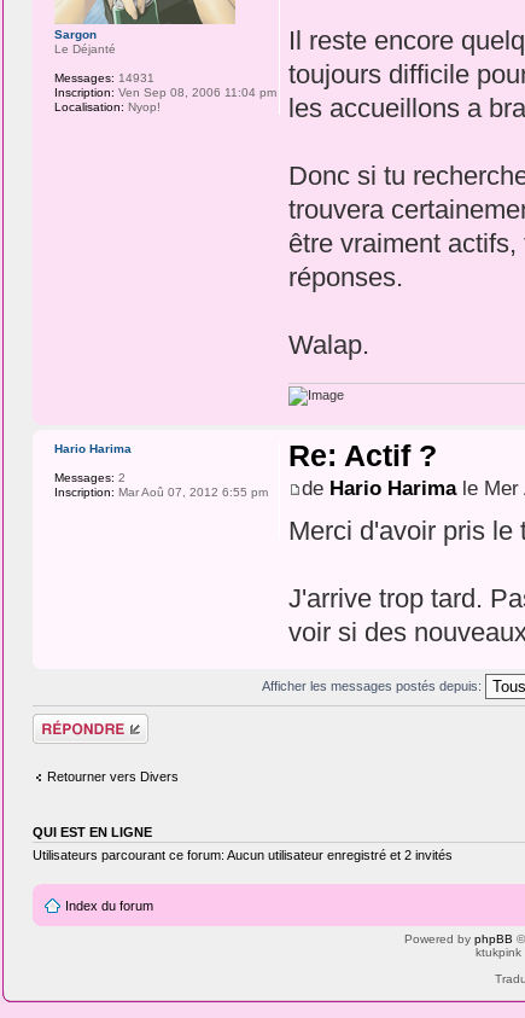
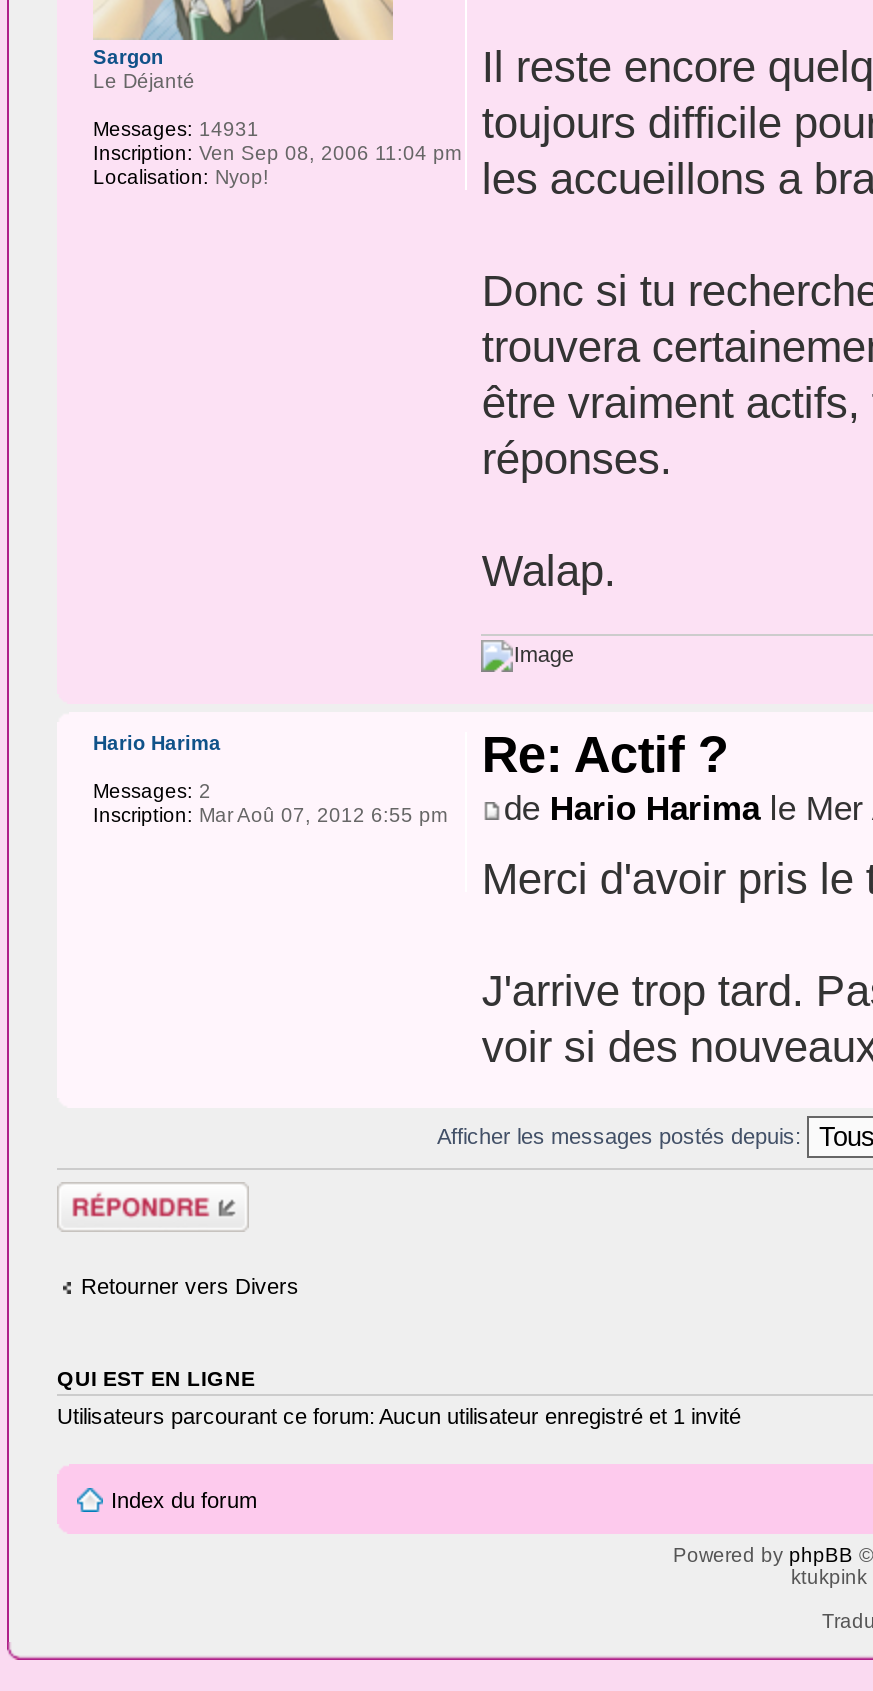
[33,848,453,863] Utilisateurs parcourant ce forum: Aucun utilisateur enregistré et 2 invités -> [57,1405,741,1429] Utilisateurs parcourant ce forum: Aucun utilisateur enregistré et 1 invité

